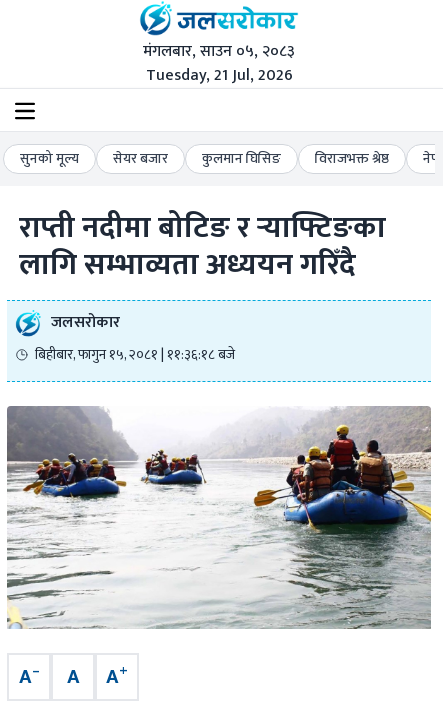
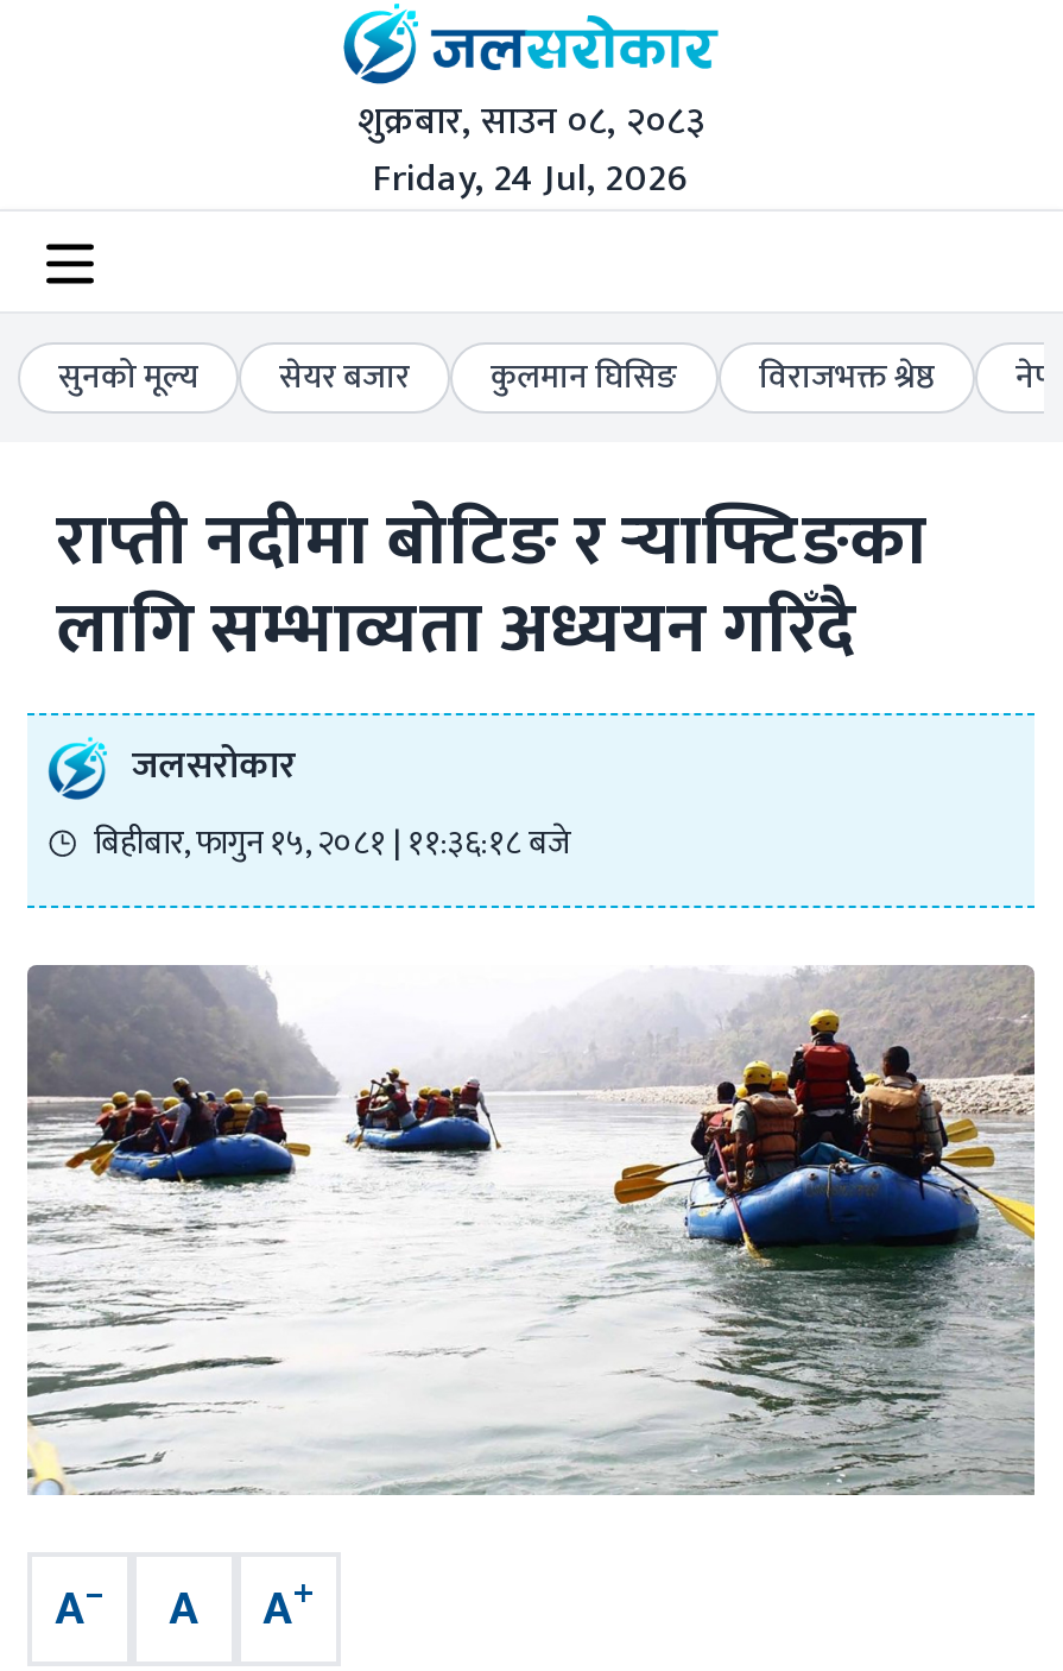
[143,38,295,65] मंगलबार, साउन ०५, २०८३ -> [358,89,704,154] शुक्रबार, साउन ०८, २०८३
[145,62,292,89] Tuesday, 21 Jul, 2026 -> [373,146,689,211] Friday, 24 Jul, 2026

